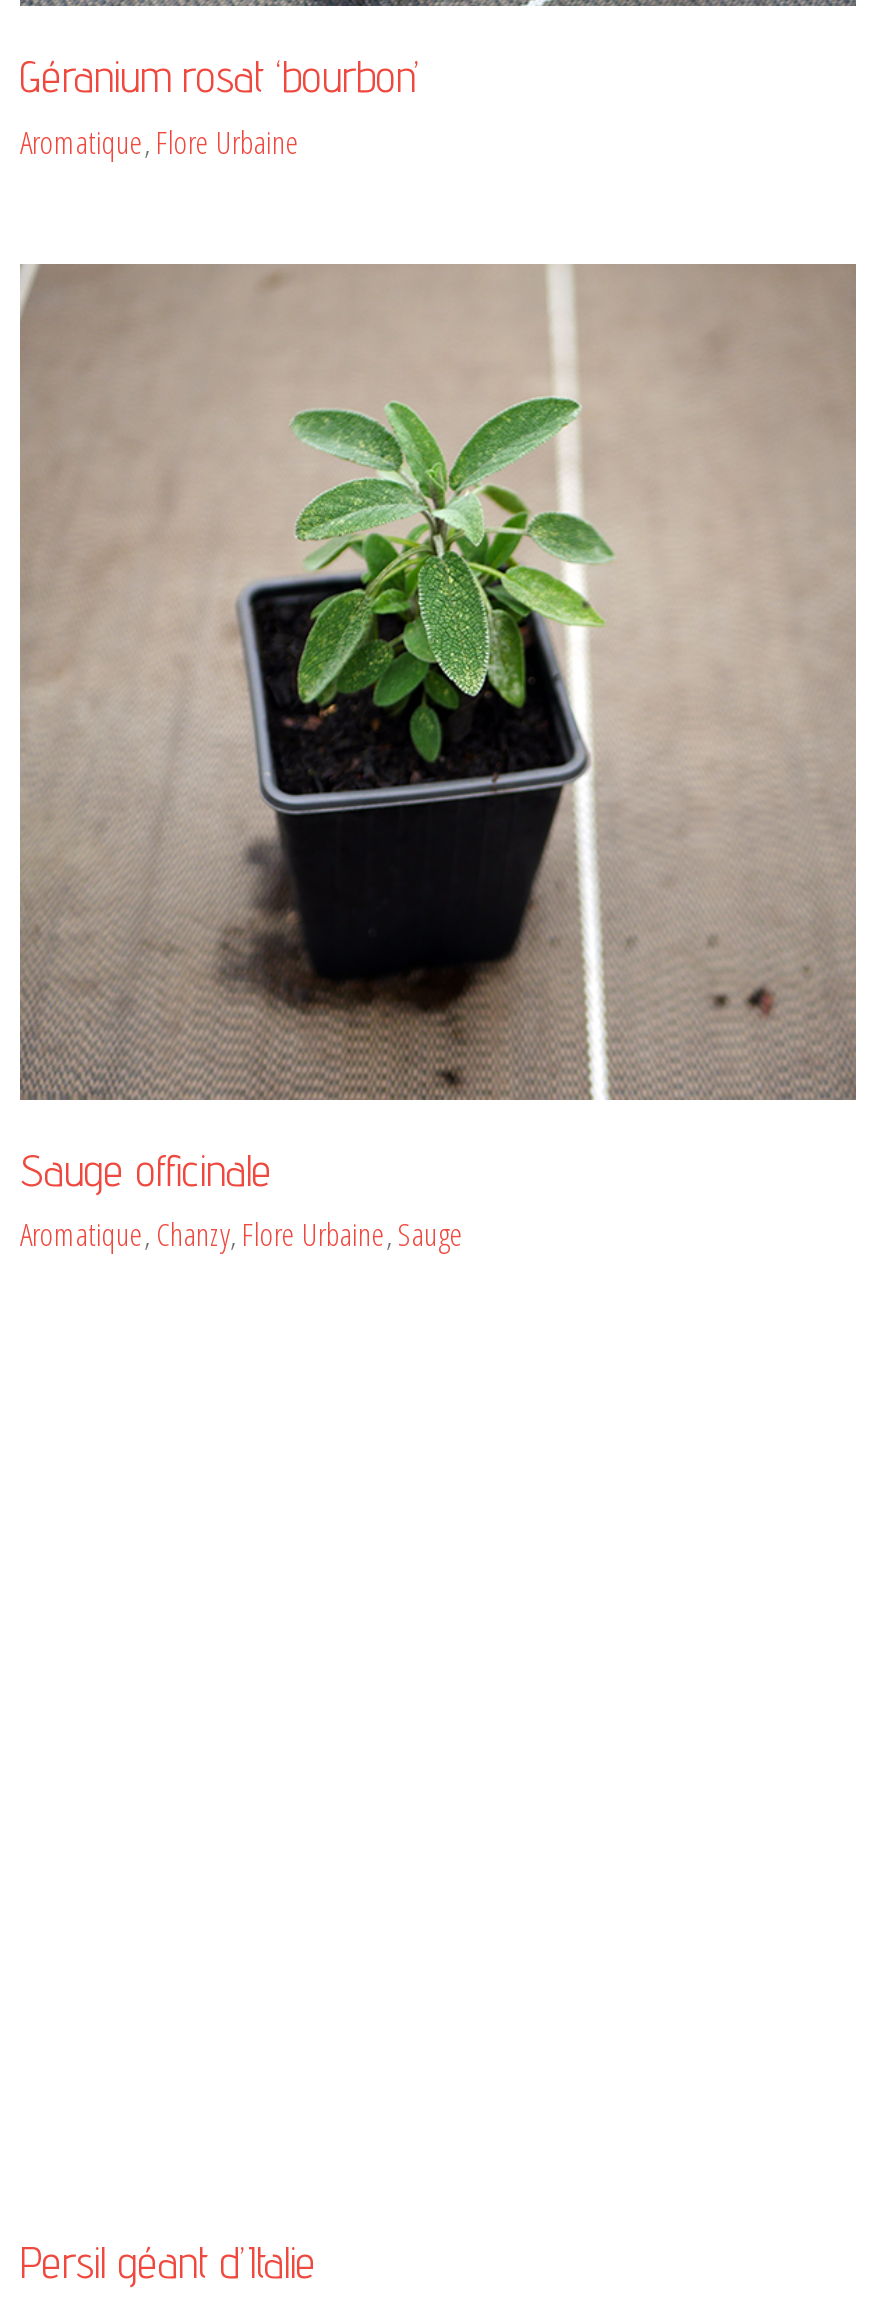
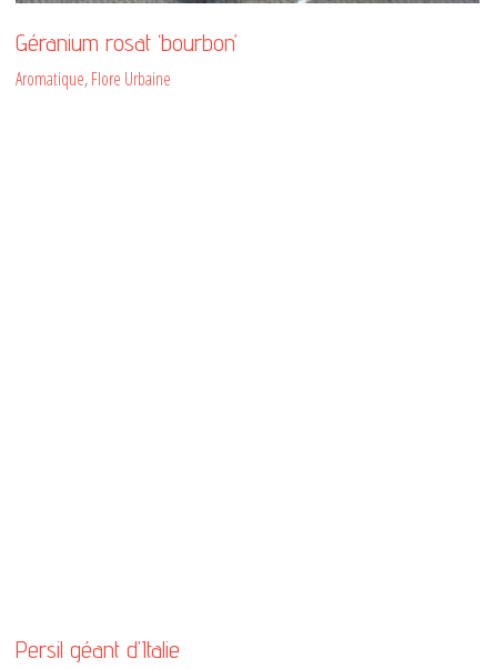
[20,262,856,1256] [image] | Sauge officinale | Aromatique, Chanzy, Flore Urbaine, Sauge -> none

